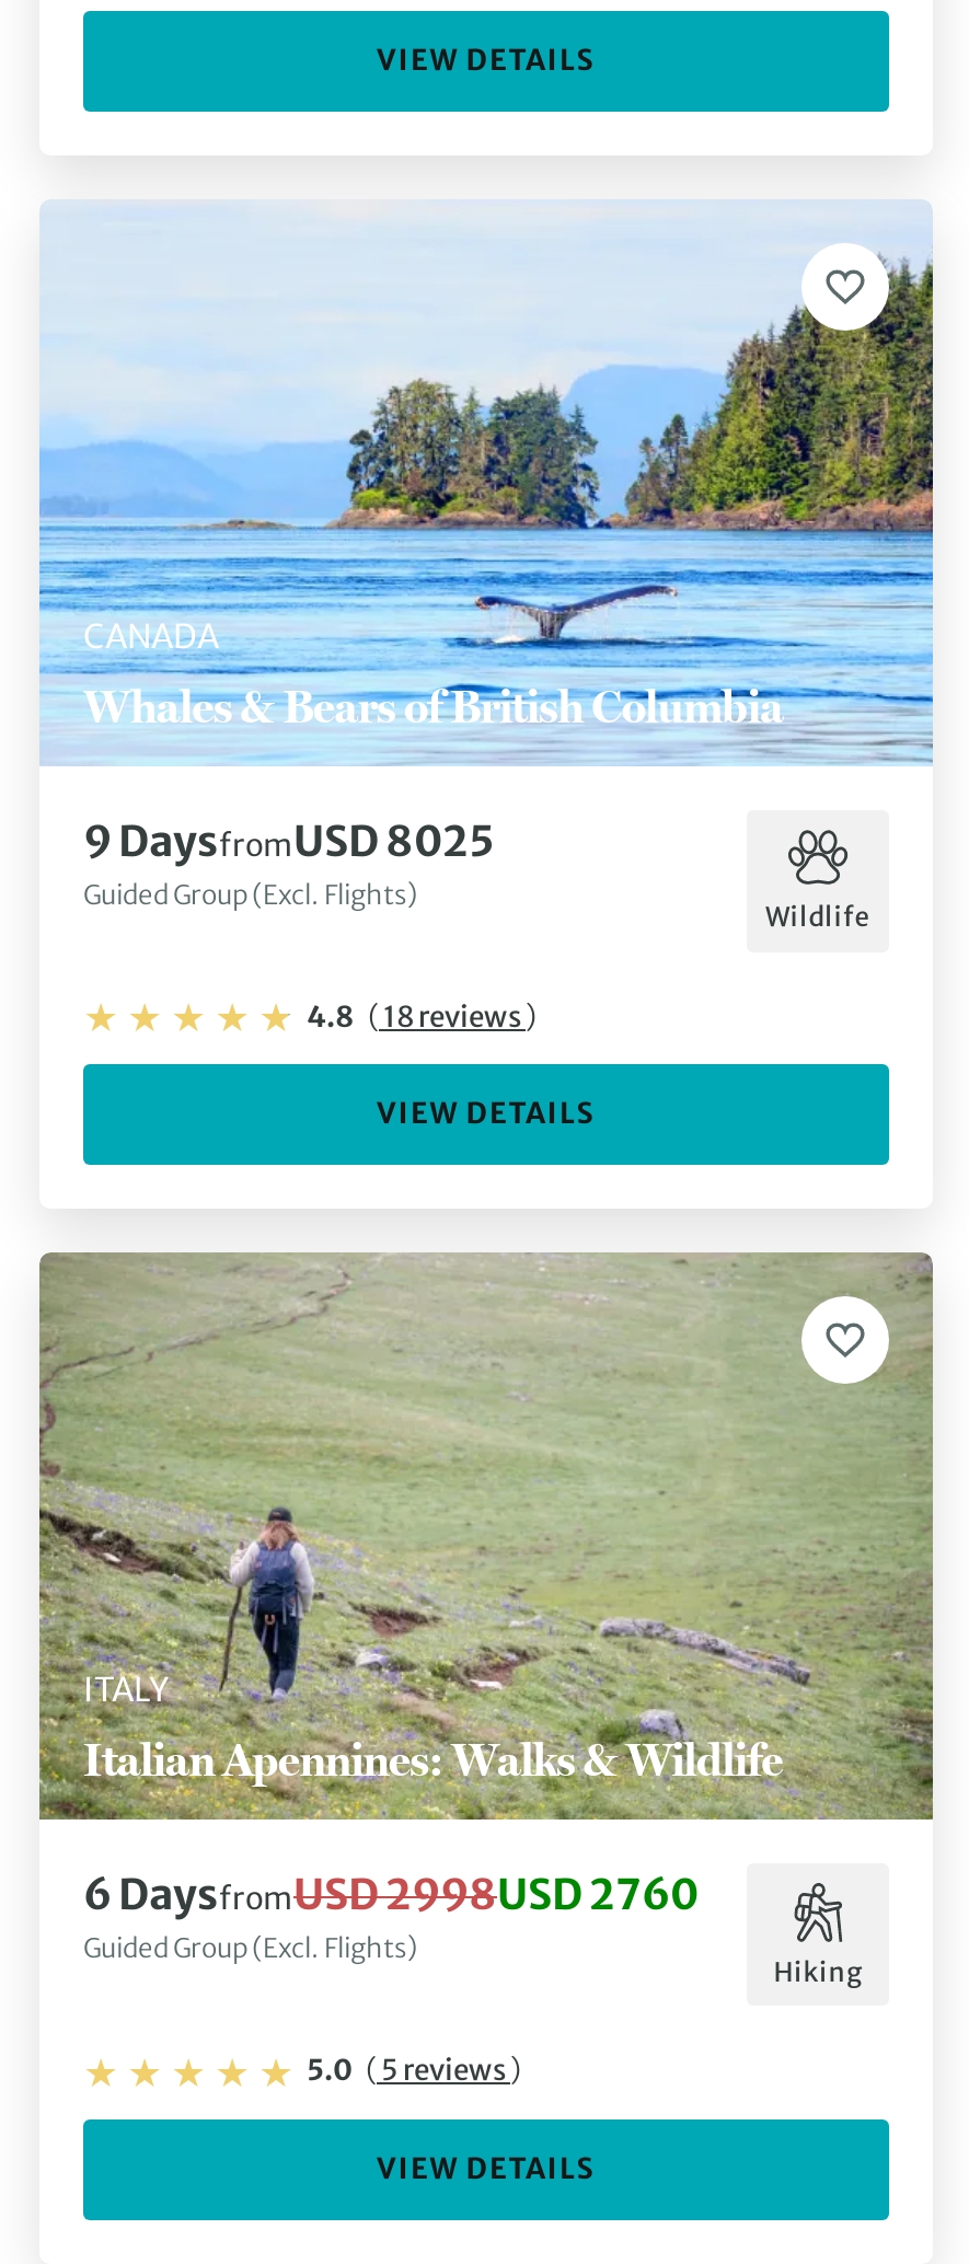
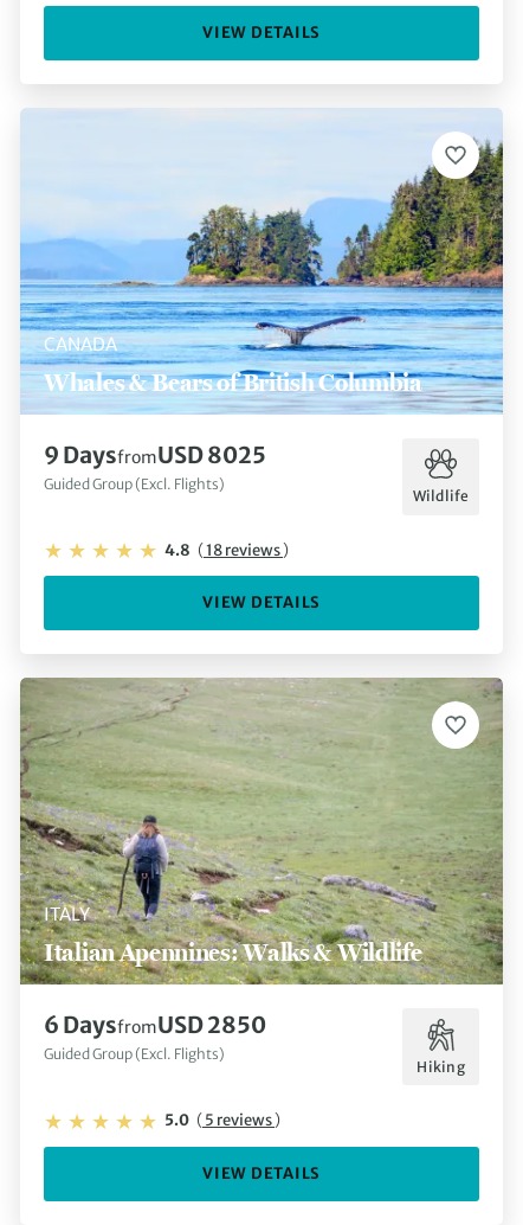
[83,1869,699,1921] 6 DaysfromUSD 2998USD 2760 -> [44,1011,266,1039] 6 DaysfromUSD 2850

